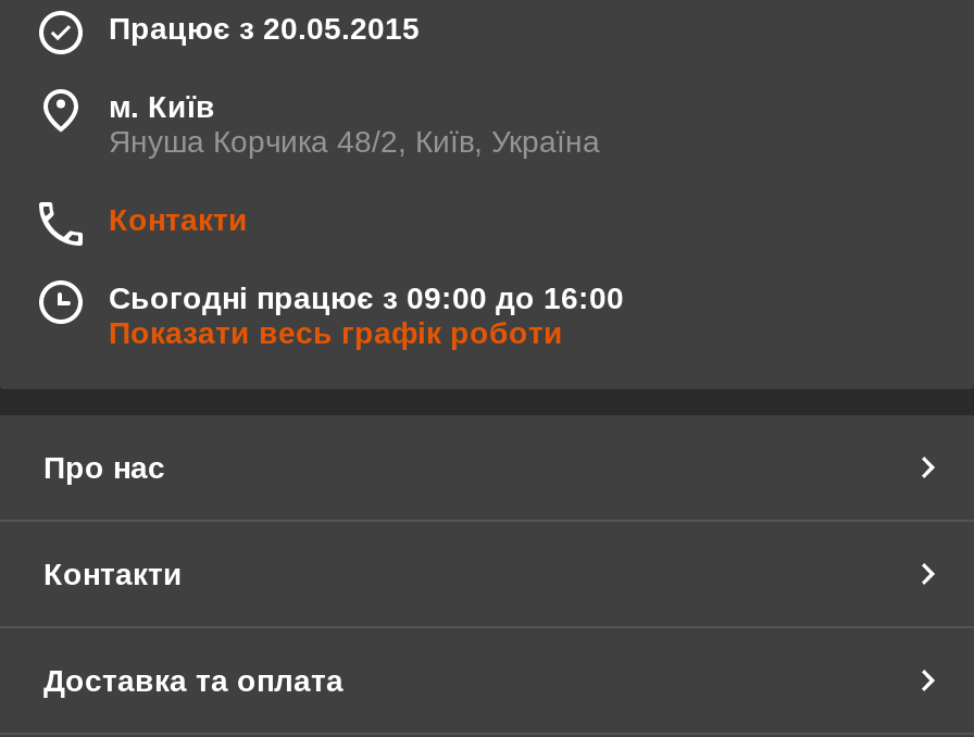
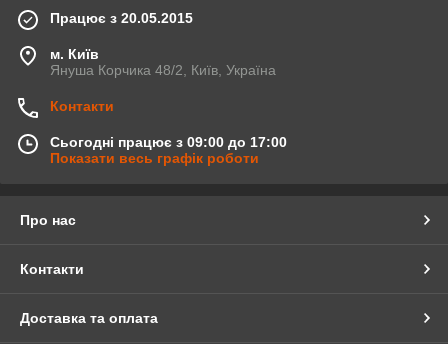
[109,280,624,315] Сьогодні працює з 09:00 до 16:00 -> [50,134,287,150] Сьогодні працює з 09:00 до 17:00

